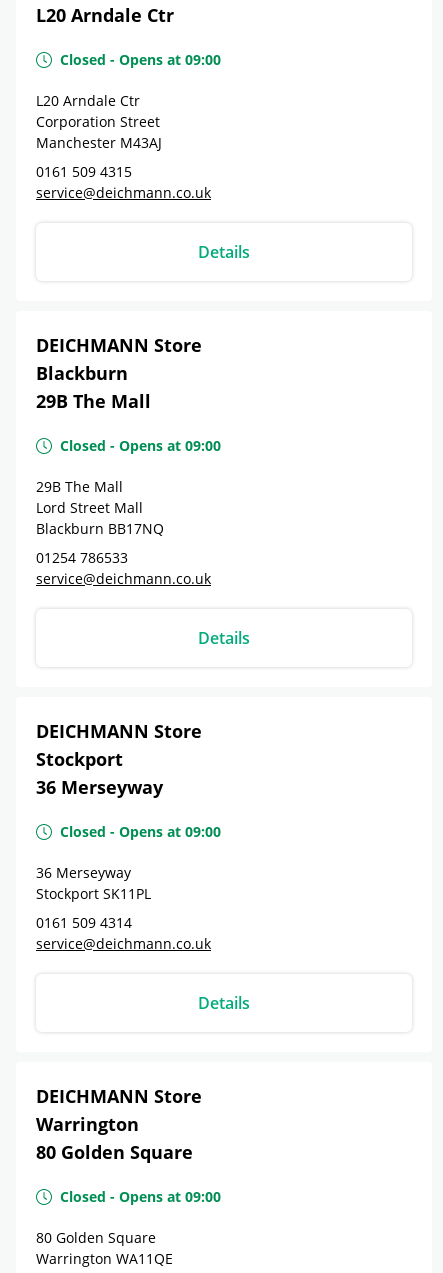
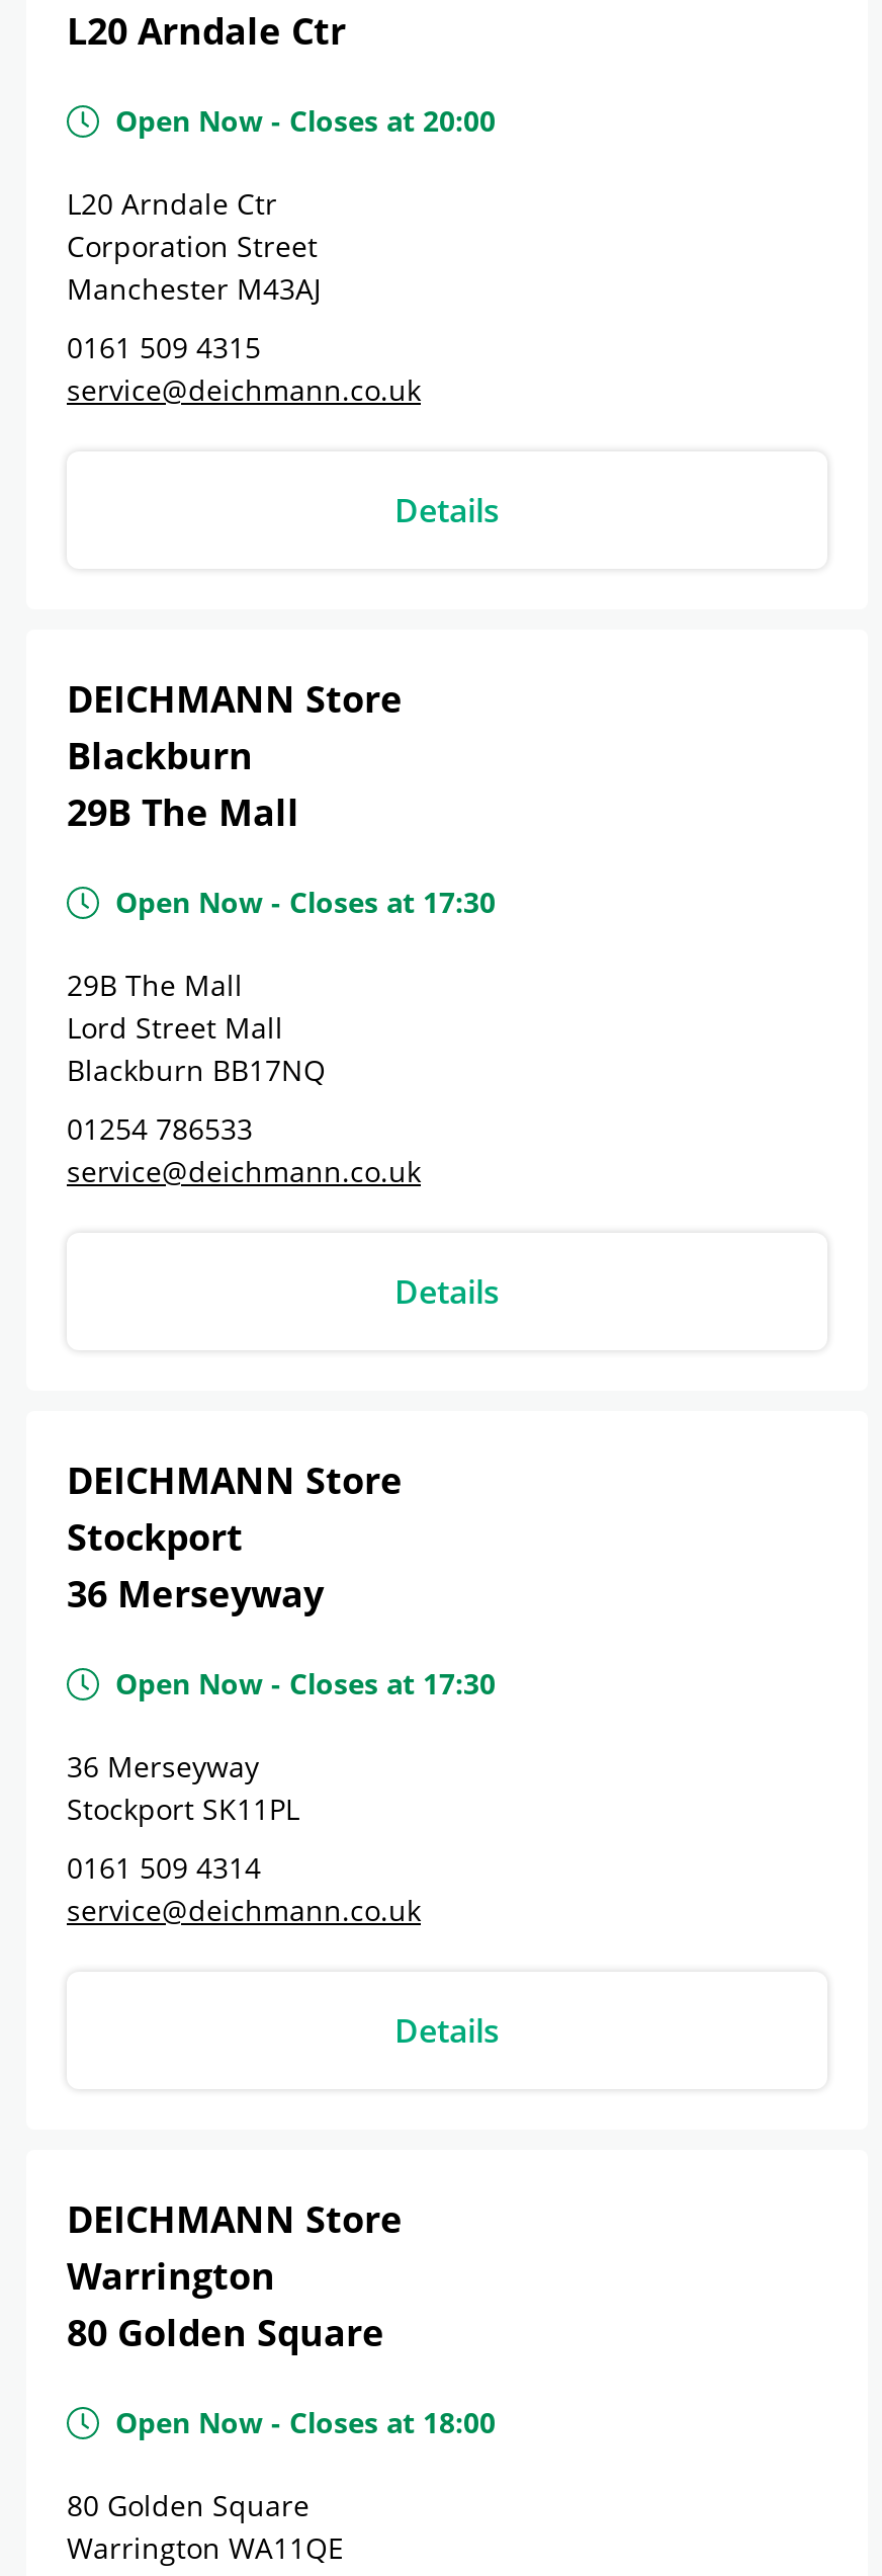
[60,50,221,69] Closed - Opens at 09:00 -> [115,101,496,140] Open Now - Closes at 20:00
[60,436,221,455] Closed - Opens at 09:00 -> [115,883,496,921] Open Now - Closes at 17:30
[60,822,221,841] Closed - Opens at 09:00 -> [115,1664,496,1702] Open Now - Closes at 17:30
[60,1187,221,1206] Closed - Opens at 09:00 -> [115,2403,496,2441] Open Now - Closes at 18:00

